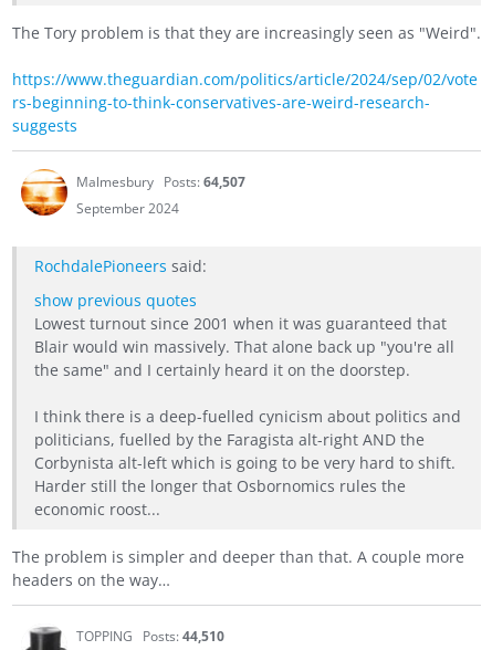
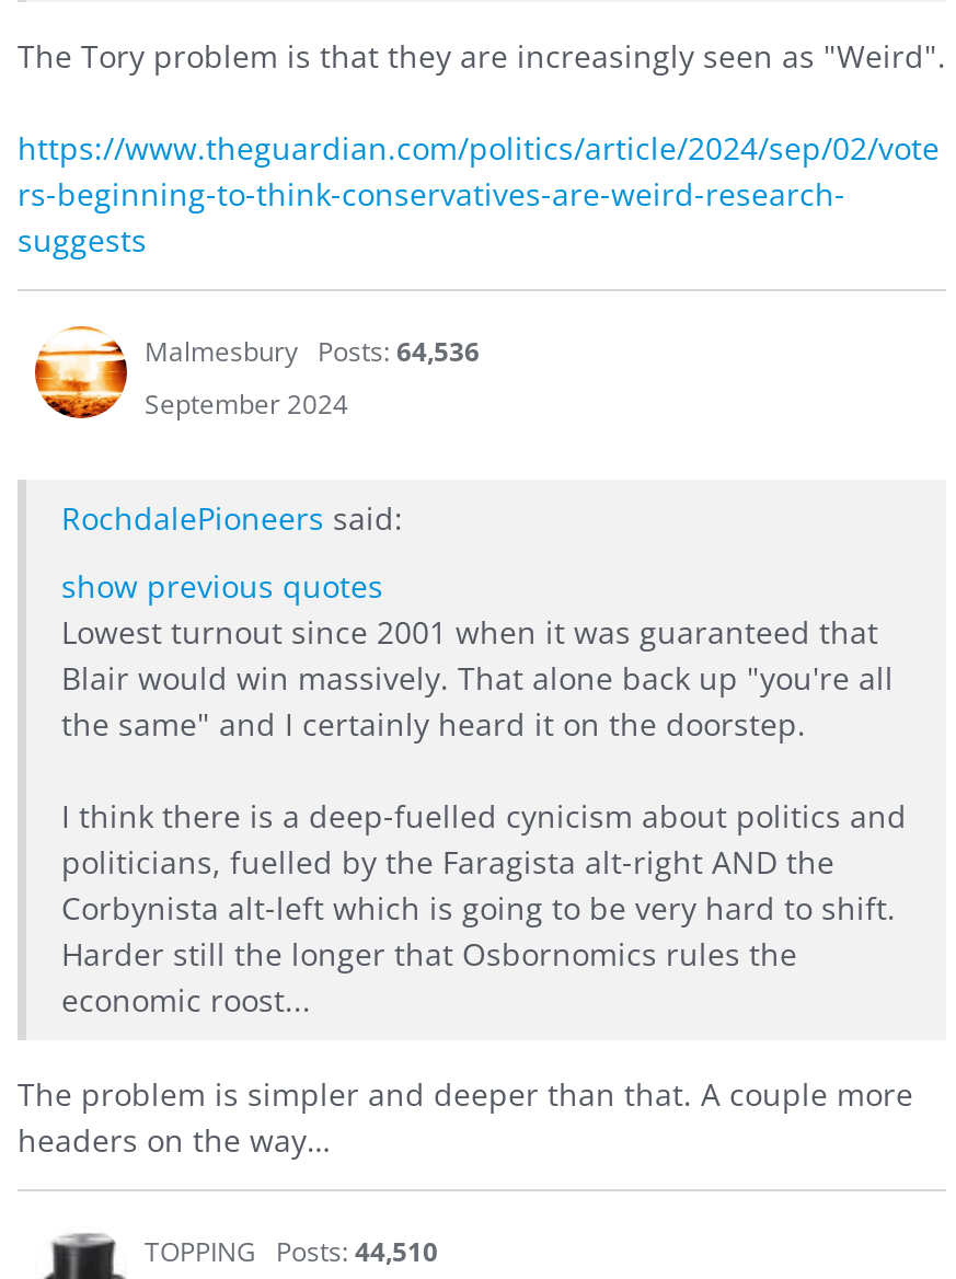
[76,173,245,192] Malmesbury Posts: 64,507 -> [145,334,480,371] Malmesbury Posts: 64,536

